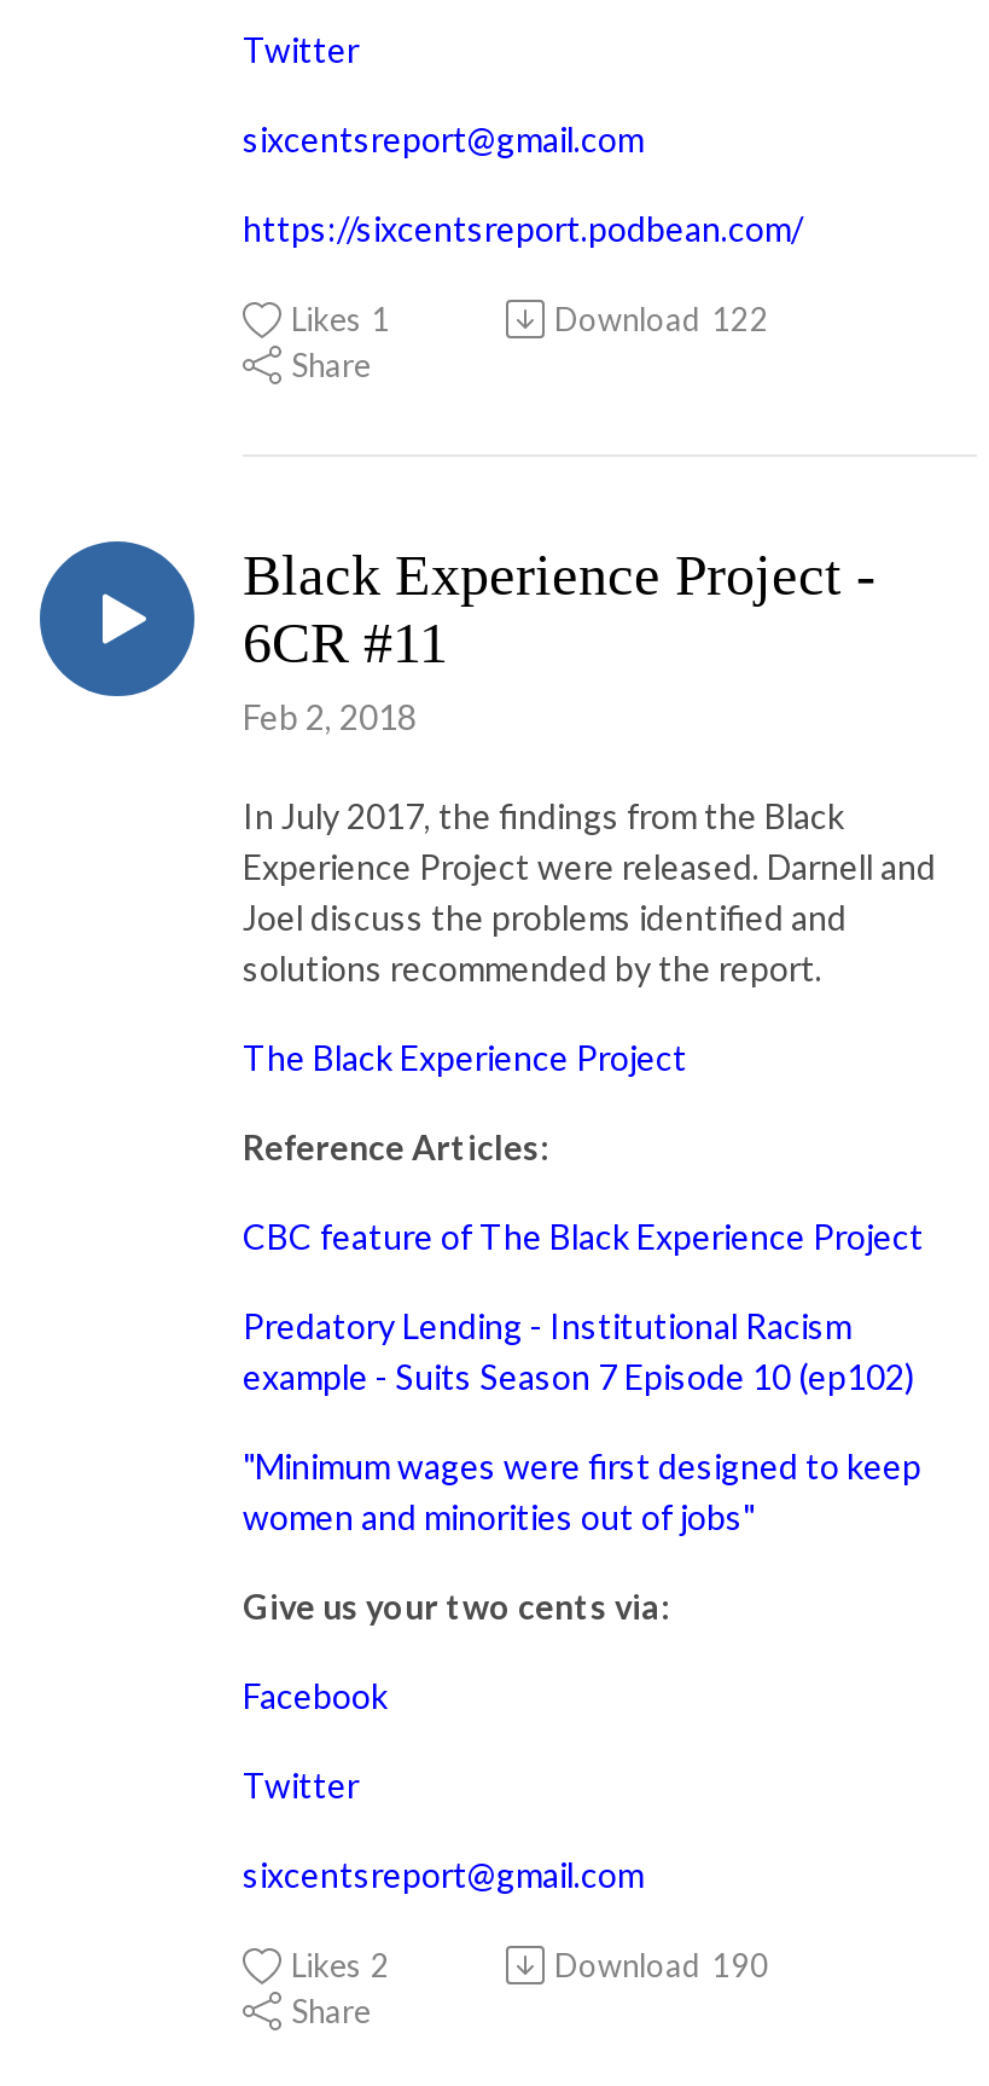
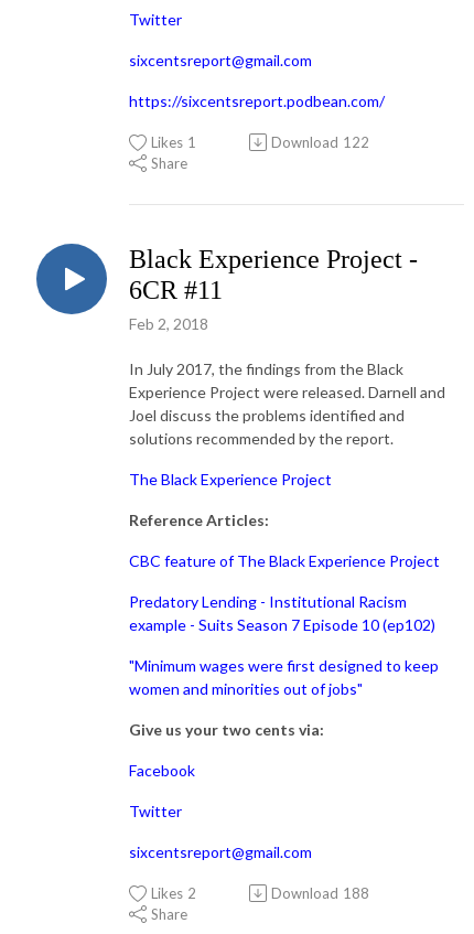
[554,1945,769,1984] Download 190 -> [271,884,369,902] Download 188

